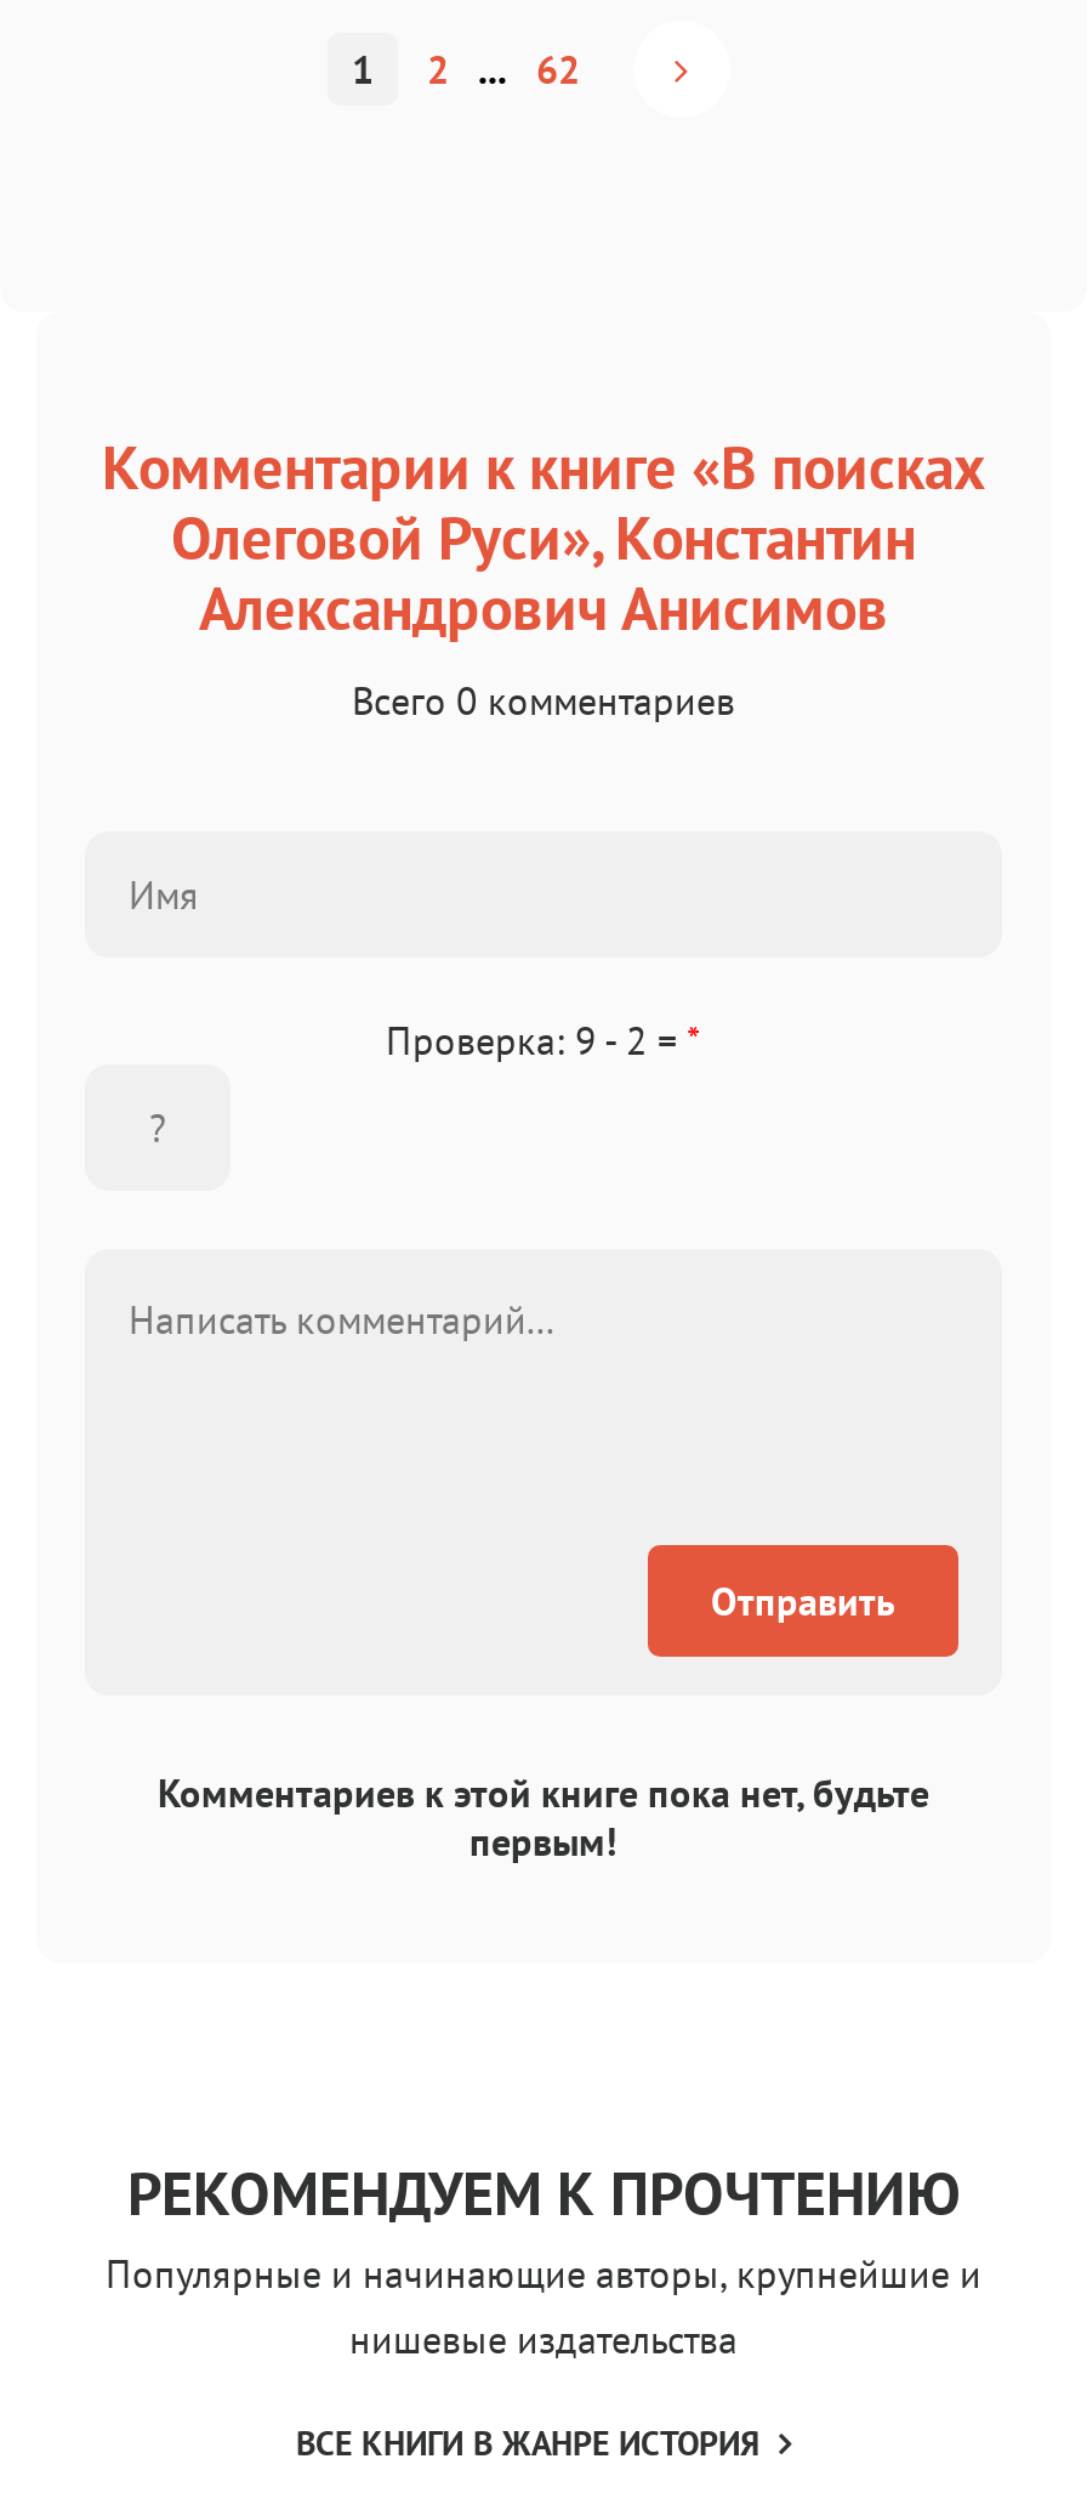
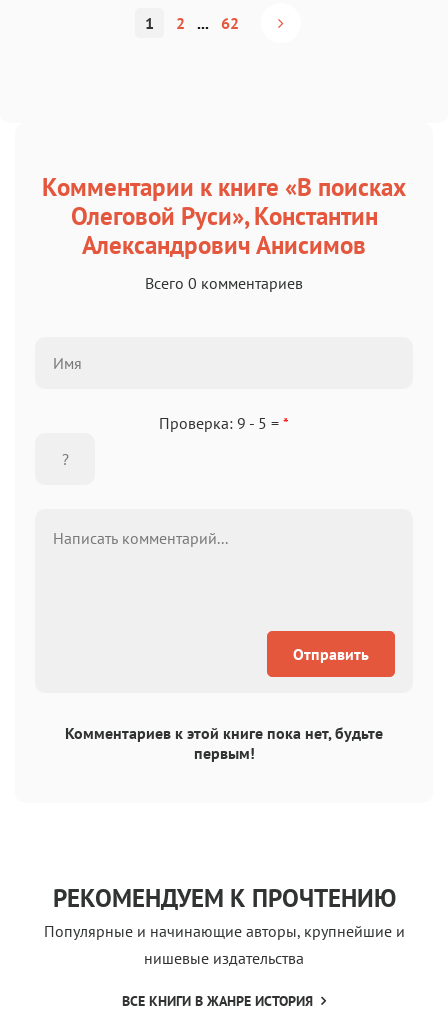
[386,1015,701,1063] Проверка: 9 - 2 = * -> [159,413,289,433] Проверка: 9 - 5 = *

